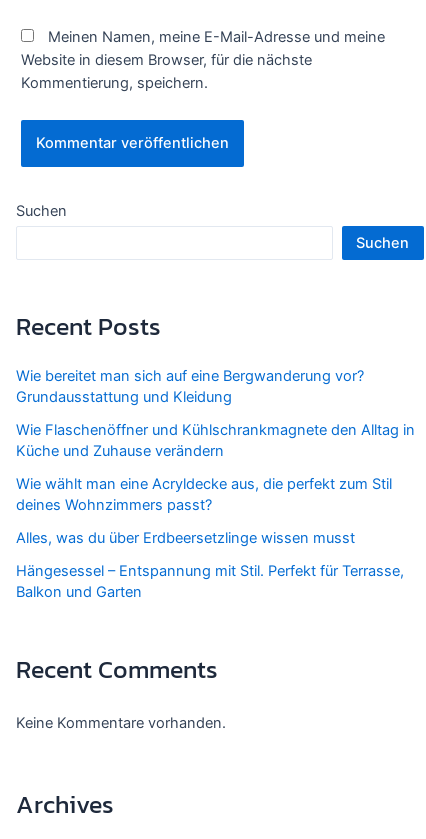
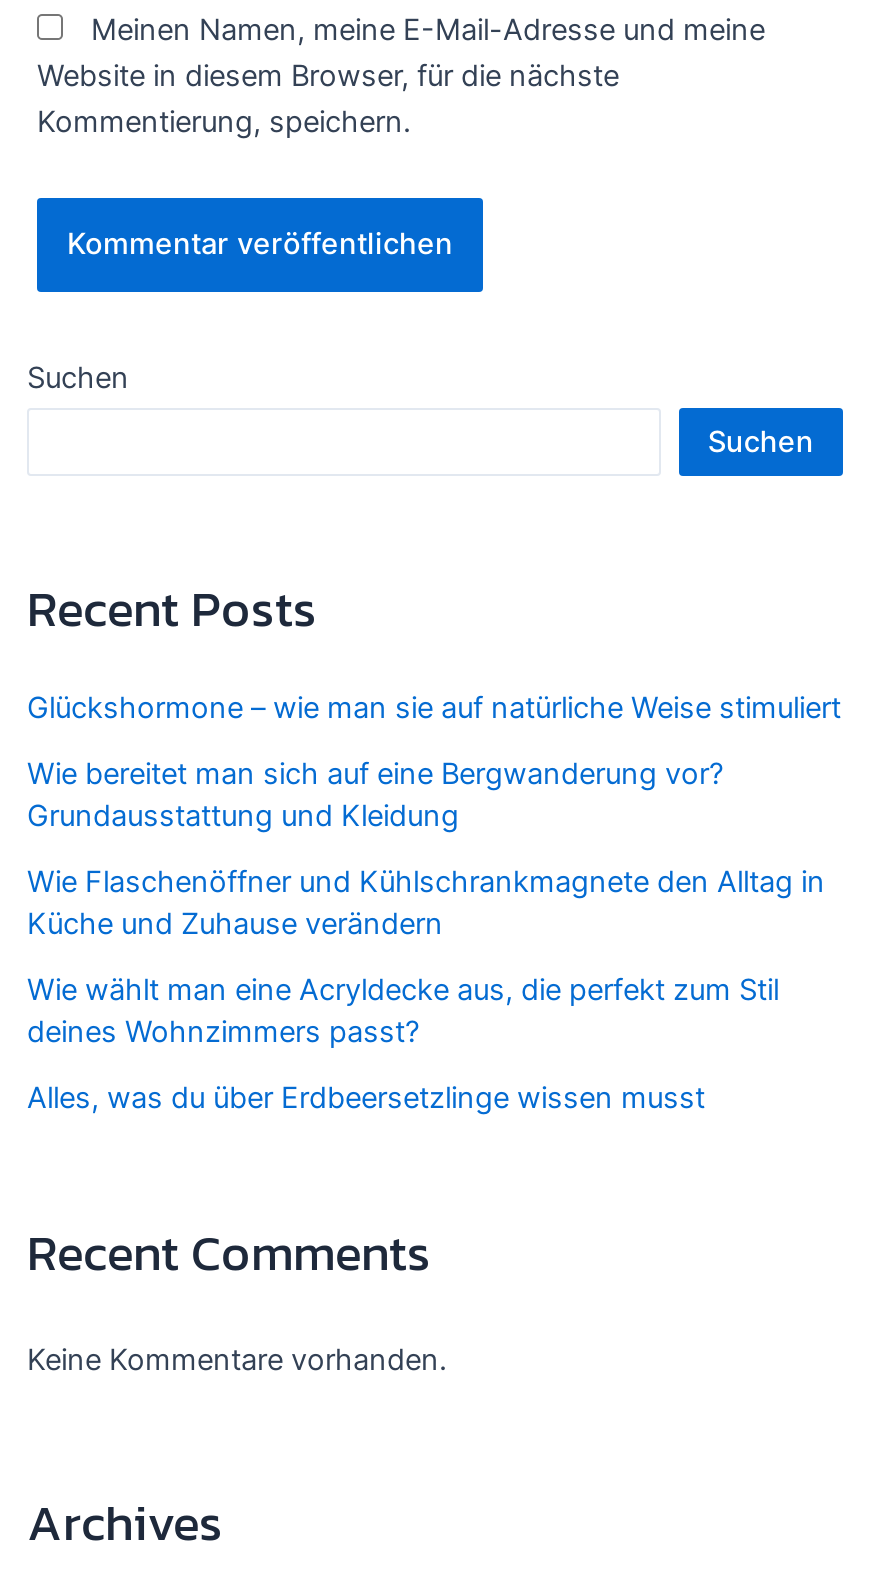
none -> [27,690,841,726] Glückshormone – wie man sie auf natürliche Weise stimuliert
moved [16,367,415,547] -> [27,756,825,1116]: Wie bereitet man sich auf eine Bergwanderung vor? | Grundausstattung und Kleidung | Wie Flaschenöffner und Kühlschrankmagnete den Alltag in | Küche und Zuhause verändern | Wie wählt man eine Acryldecke aus, die perfekt zum Stil | deines Wohnzimmers passt? | Alles, was du über Erdbeersetzlinge wissen musst
[16,562,404,601] Hängesessel – Entspannung mit Stil. Perfekt für Terrasse, | Balkon und Garten -> none

